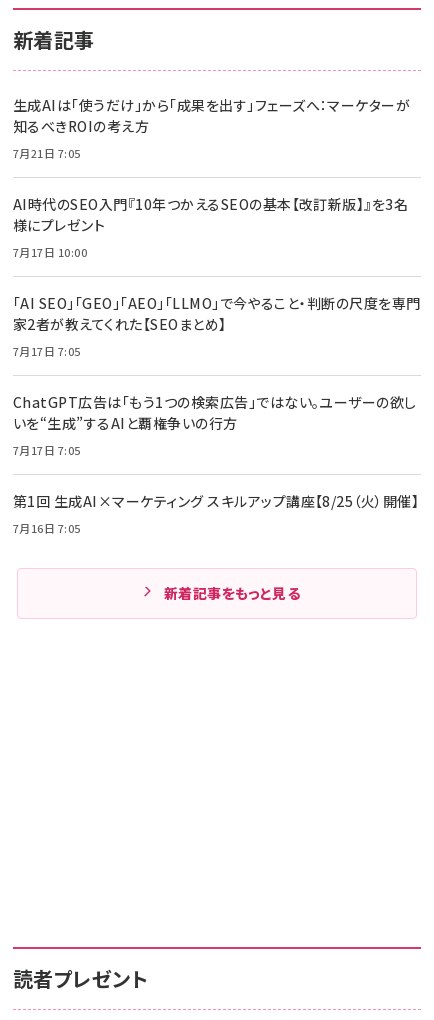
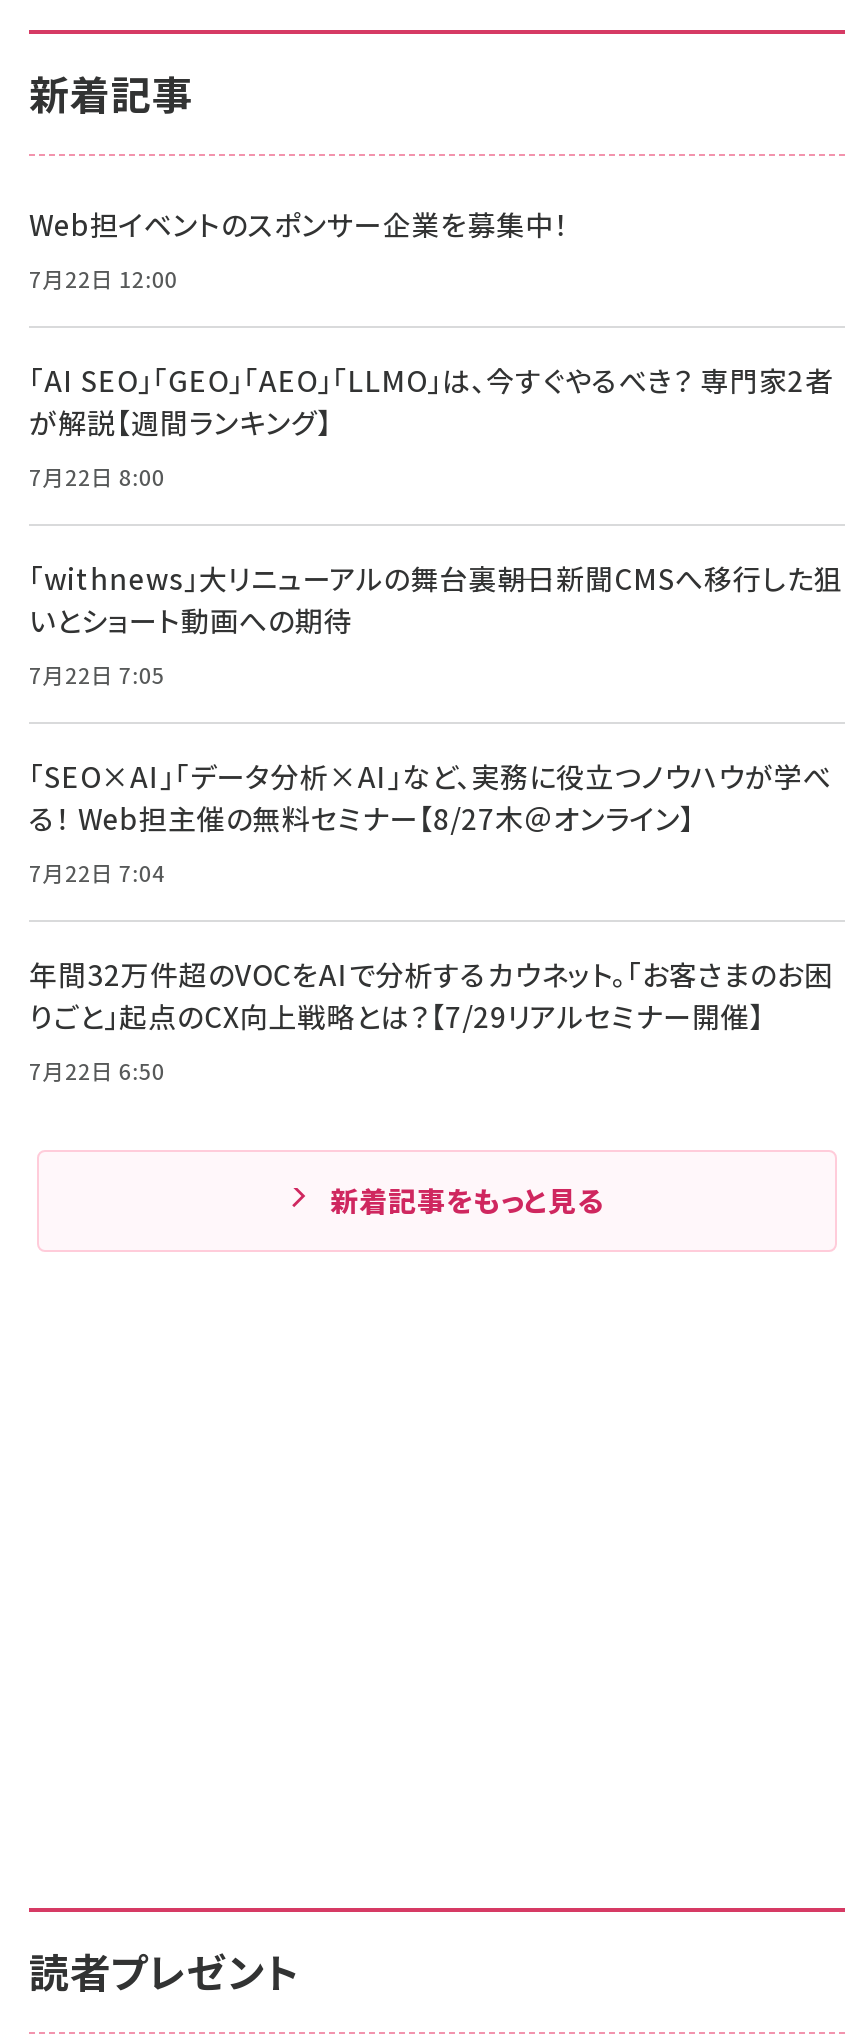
[13,95,410,161] 生成AIは「使うだけ」から「成果を出す」フェーズへ：マーケターが | 知るべきROIの考え方 | 7月21日 7:05 -> [29,204,569,294] Web担イベントのスポンサー企業を募集中！ | 7月22日 12:00
[13,194,408,260] AI時代のSEO入門『10年つかえるSEOの基本【改訂新版】』を3名 | 様にプレゼント | 7月17日 10:00 -> [29,360,833,492] 「AI SEO」「GEO」「AEO」「LLMO」は、今すぐやるべき？ 専門家2者 | が解説【週間ランキング】 | 7月22日 8:00
[13,293,421,359] 「AI SEO」「GEO」「AEO」「LLMO」で今やること・判断の尺度を専門 | 家2者が教えてくれた【SEOまとめ】 | 7月17日 7:05 -> [29,558,843,690] 「withnews」大リニューアルの舞台裏――朝日新聞CMSへ移行した狙 | いとショート動画への期待 | 7月22日 7:05
[13,392,417,458] ChatGPT広告は「もう1つの検索広告」ではない。ユーザーの欲し | いを“生成”するAIと覇権争いの行方 | 7月17日 7:05 -> [29,756,832,888] 「SEO×AI」「データ分析×AI」など、実務に役立つノウハウが学べ | る！ Web担主催の無料セミナー【8/27木＠オンライン】 | 7月22日 7:04
[13,491,419,536] 第1回 生成AI×マーケティング スキルアップ講座【8/25（火）開催】 | 7月16日 7:05 -> [29,954,833,1086] 年間32万件超のVOCをAIで分析するカウネット。「お客さまのお困 | りごと」起点のCX向上戦略とは？【7/29リアルセミナー開催】 | 7月22日 6:50

